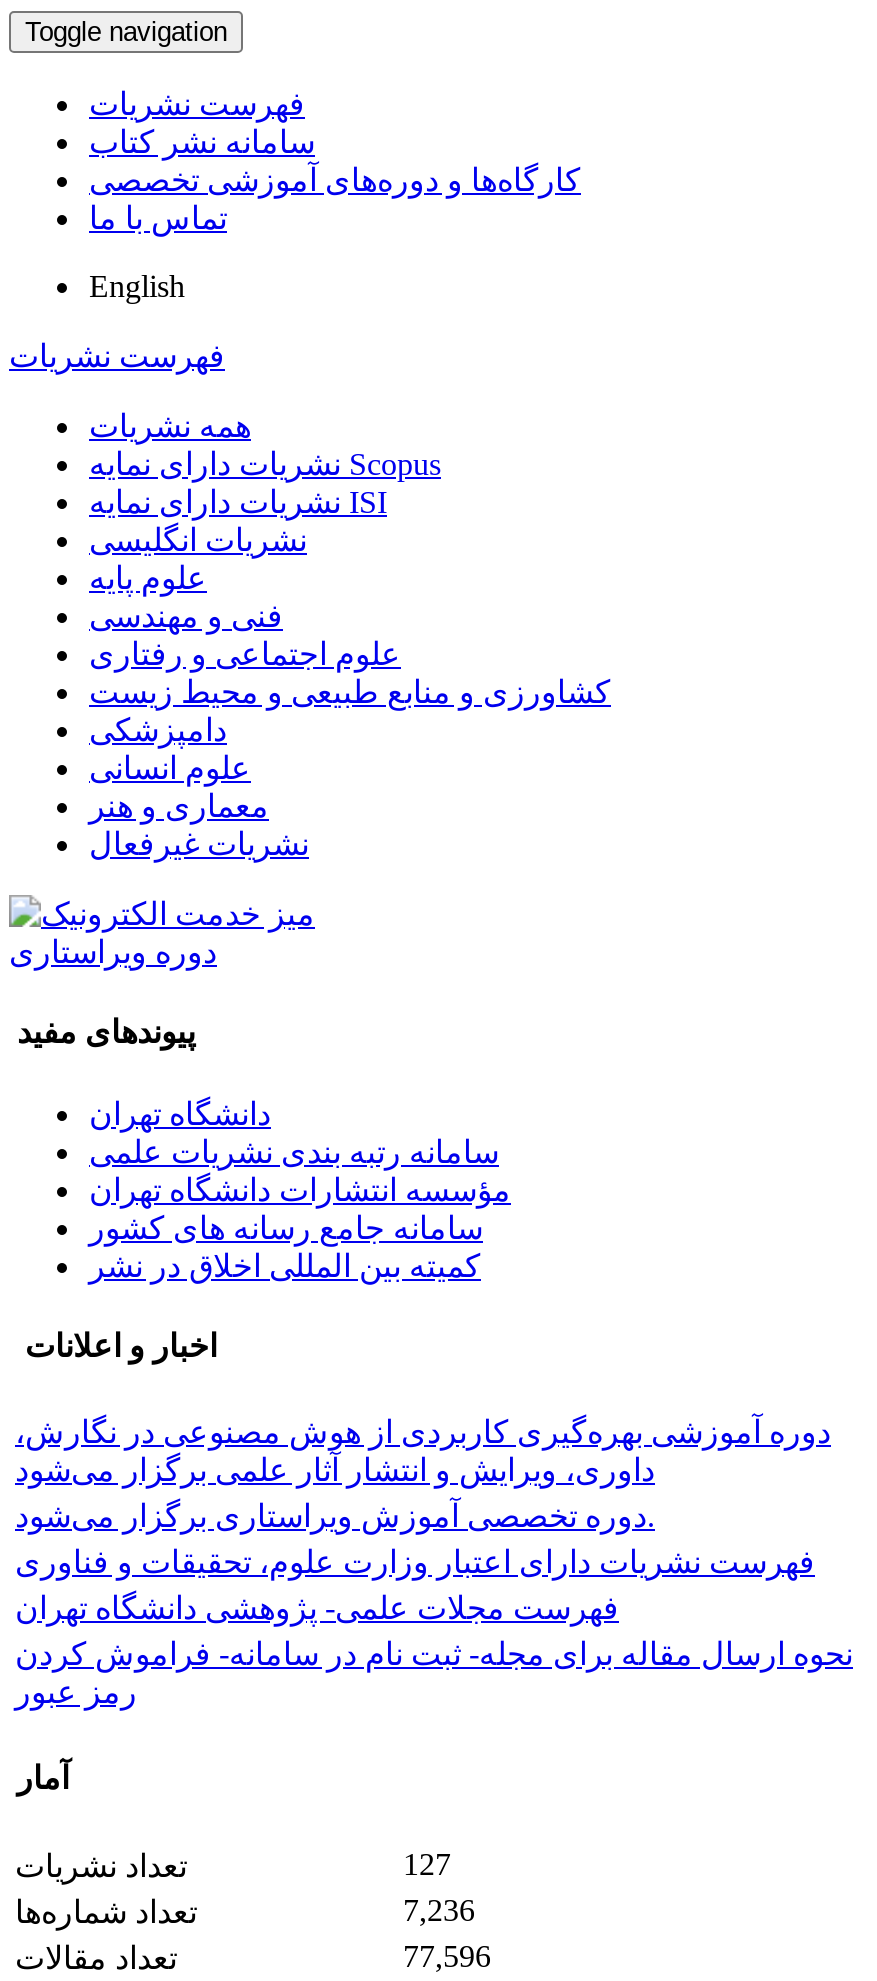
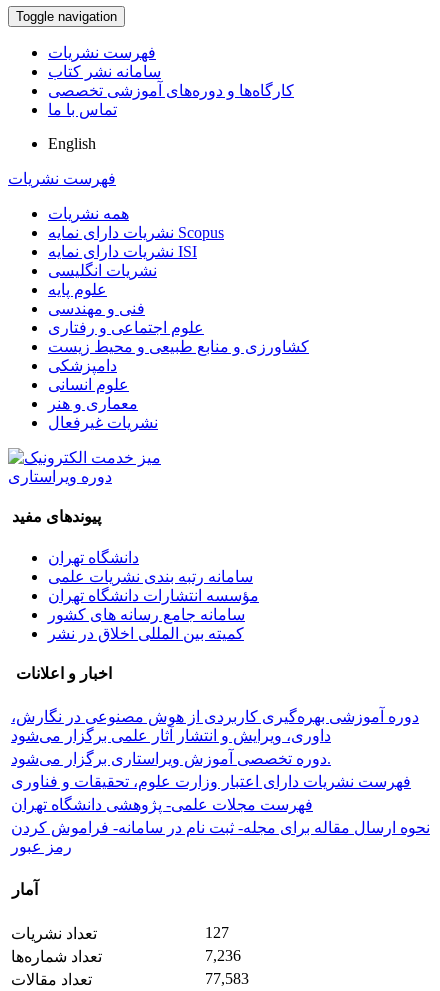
[403,1938,491,1972] 77,596 -> [205,970,249,987] 77,583

